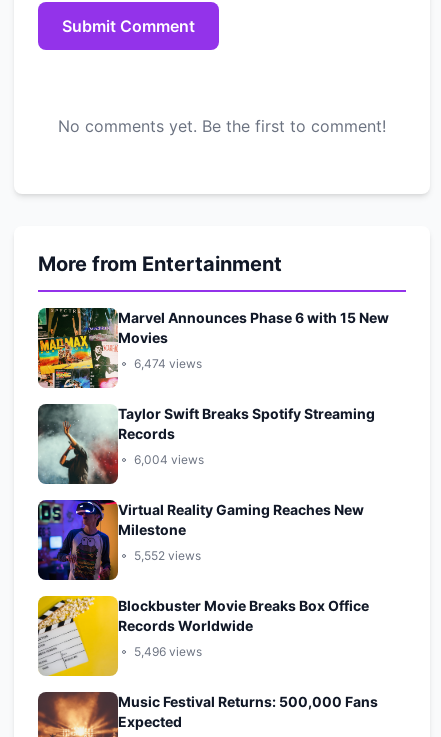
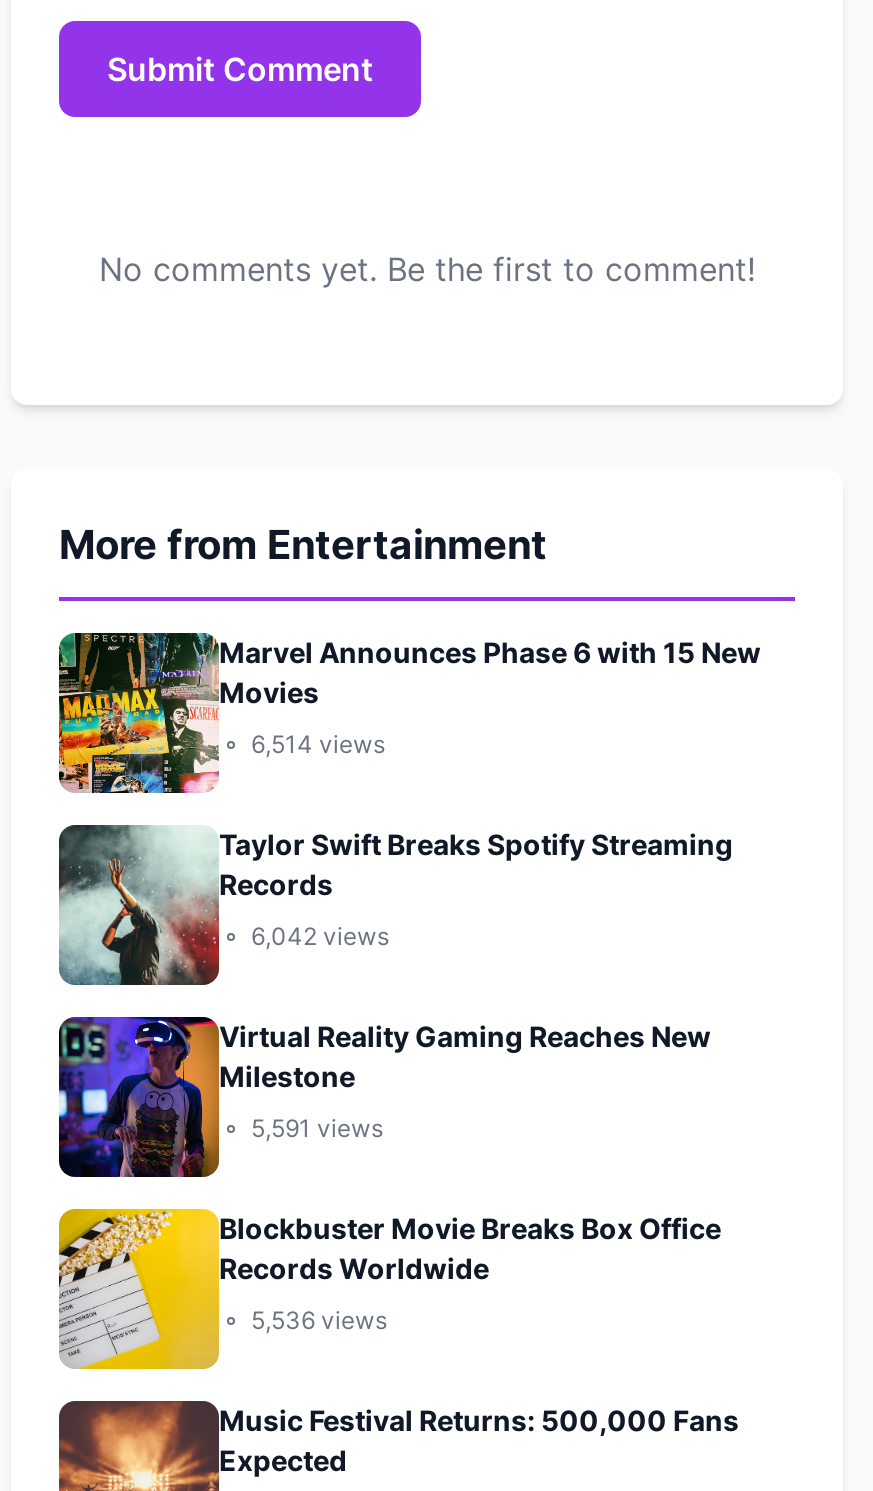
[134,356,202,371] 6,474 views -> [251,728,385,758] 6,514 views
[134,452,204,467] 6,004 views -> [251,920,389,950] 6,042 views
[134,548,201,563] 5,552 views -> [251,1112,383,1142] 5,591 views
[134,644,202,659] 5,496 views -> [251,1304,387,1334] 5,536 views

